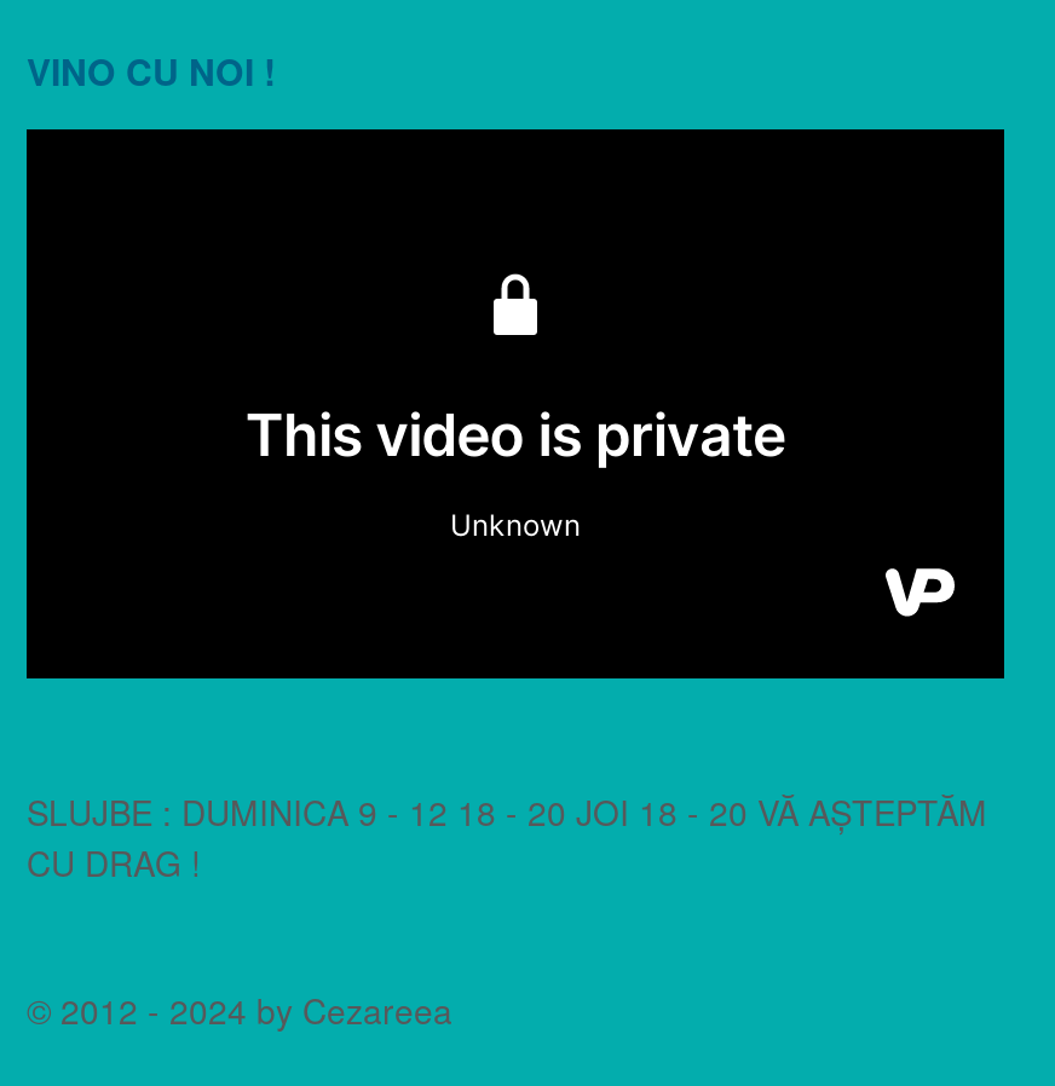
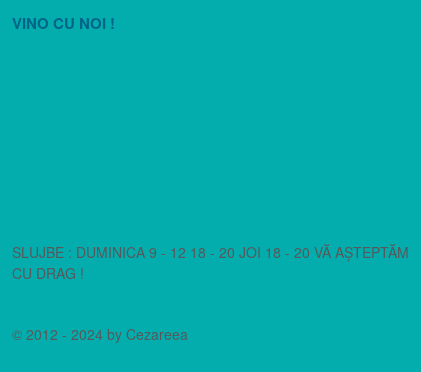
[24,127,1007,681] [image] -> none

